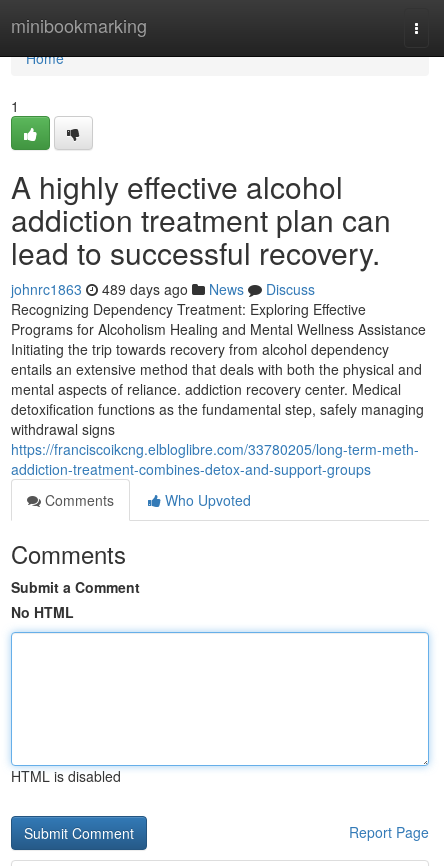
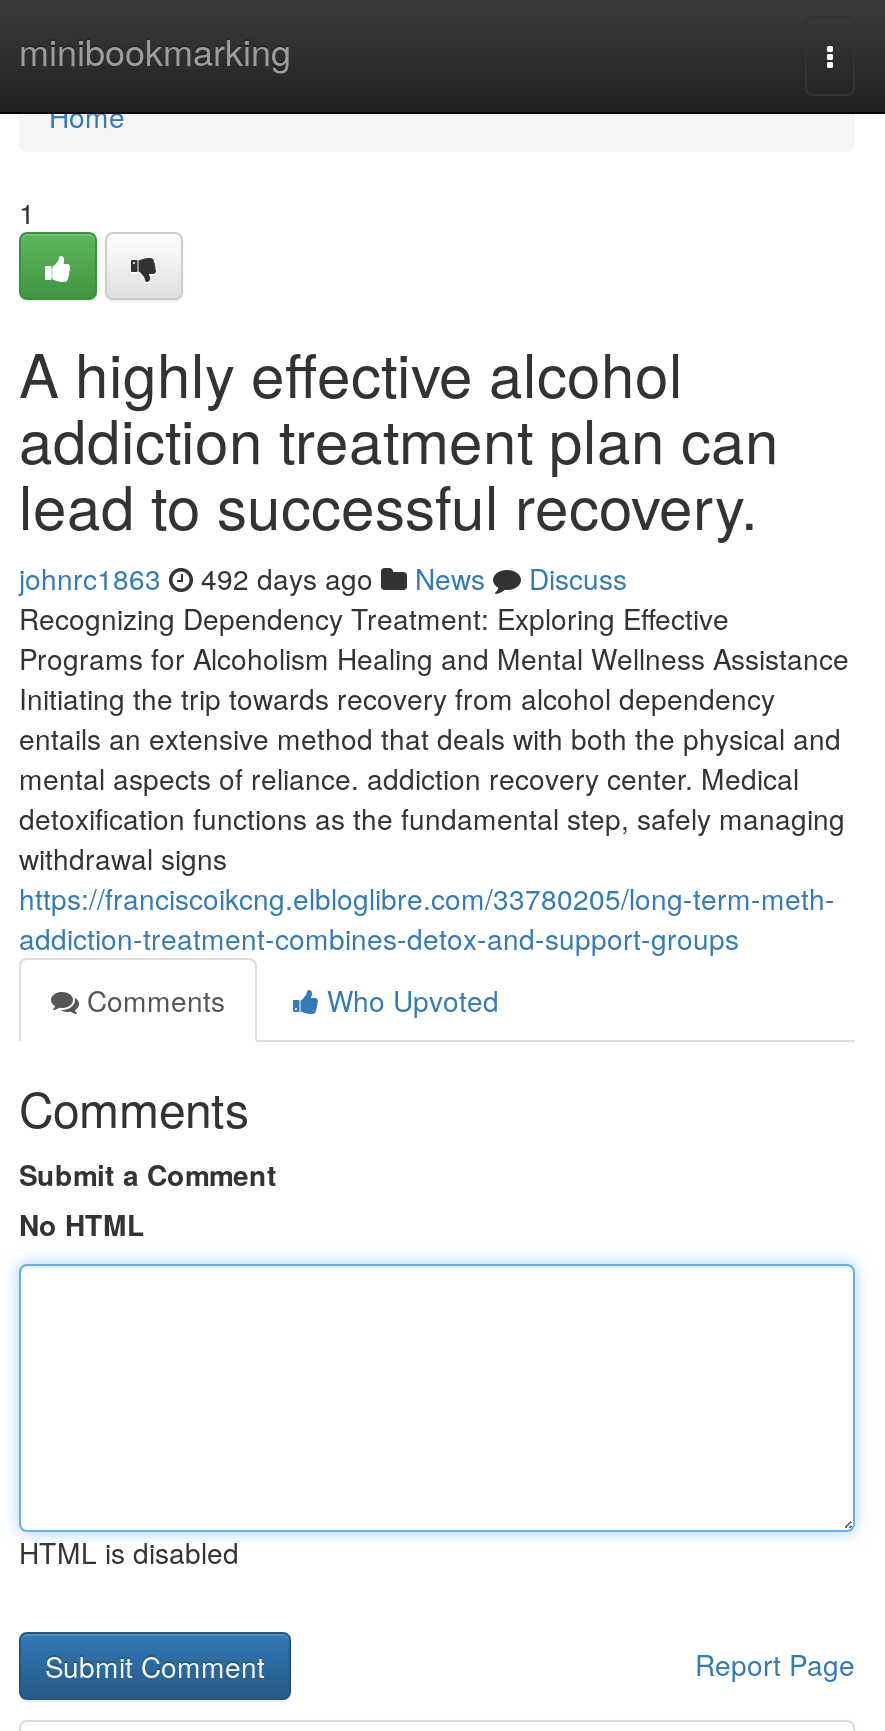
[11,279,315,299] johnrc1863 489 days ago News Discuss -> [19,558,627,598] johnrc1863 492 days ago News Discuss

